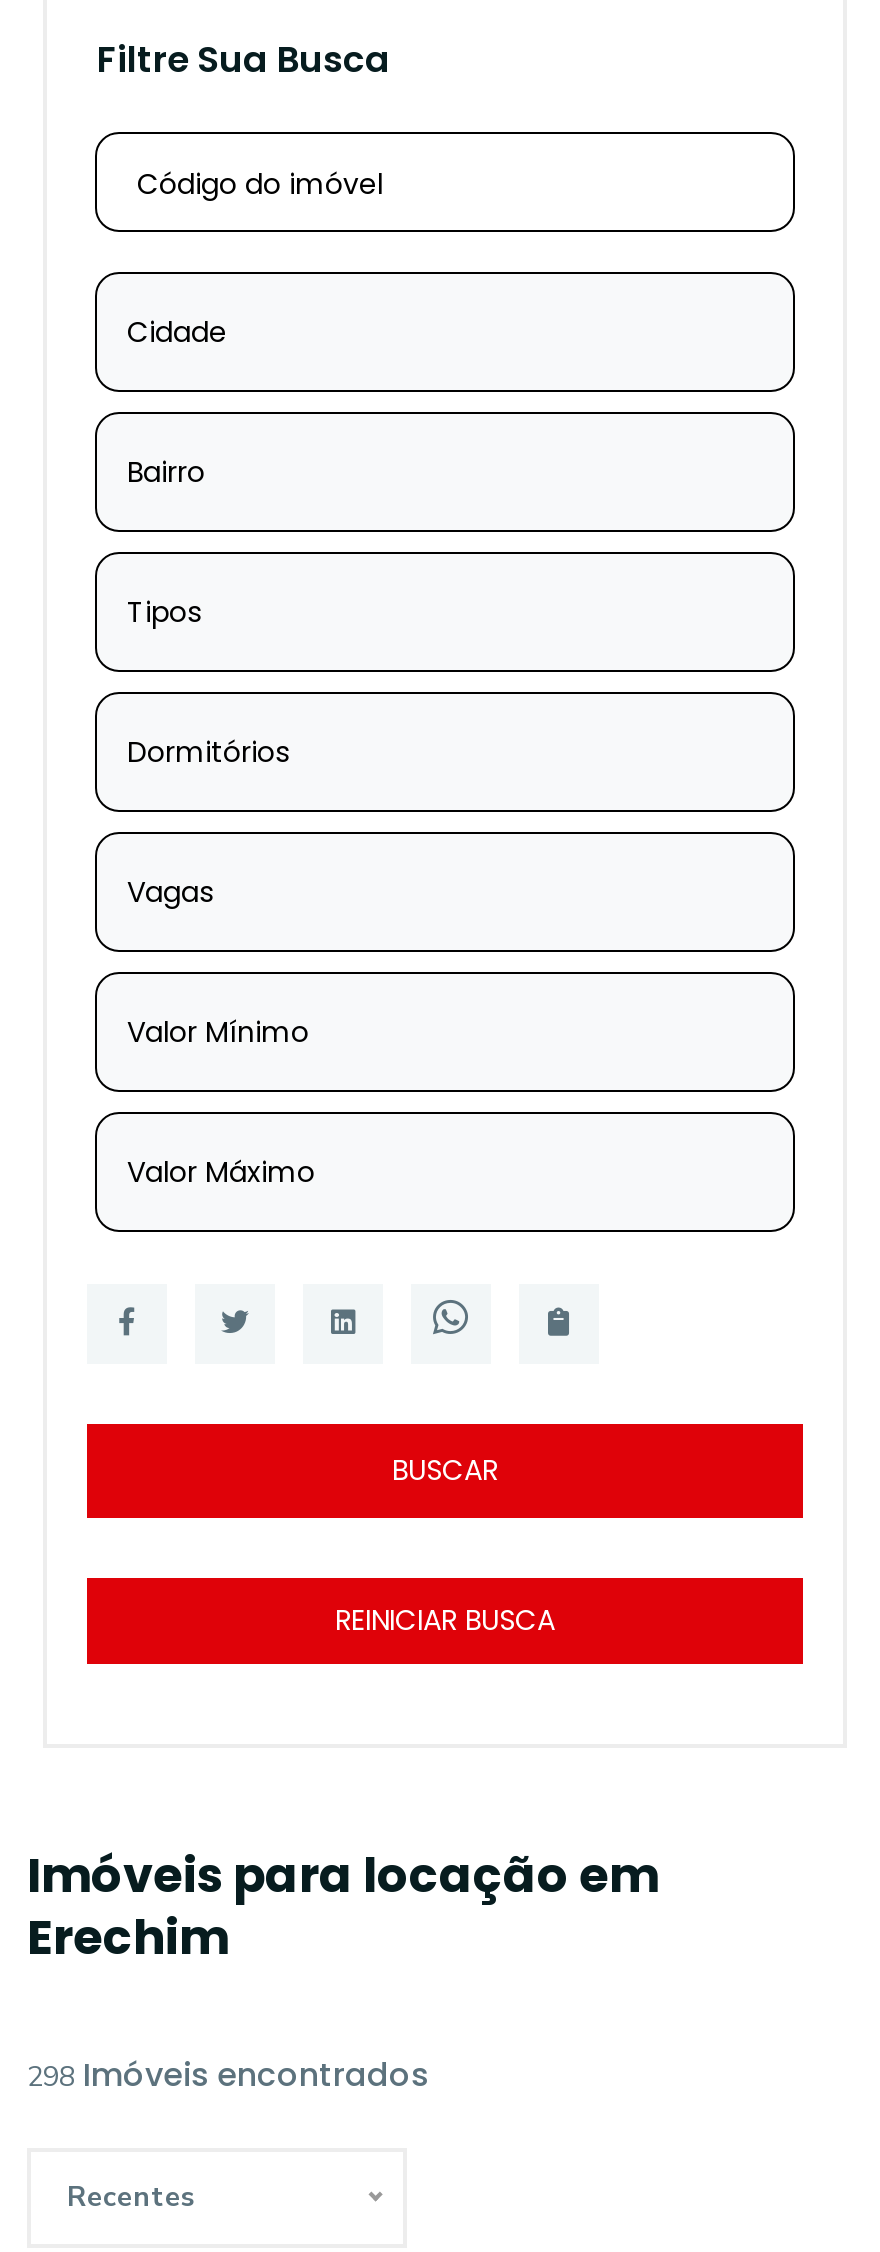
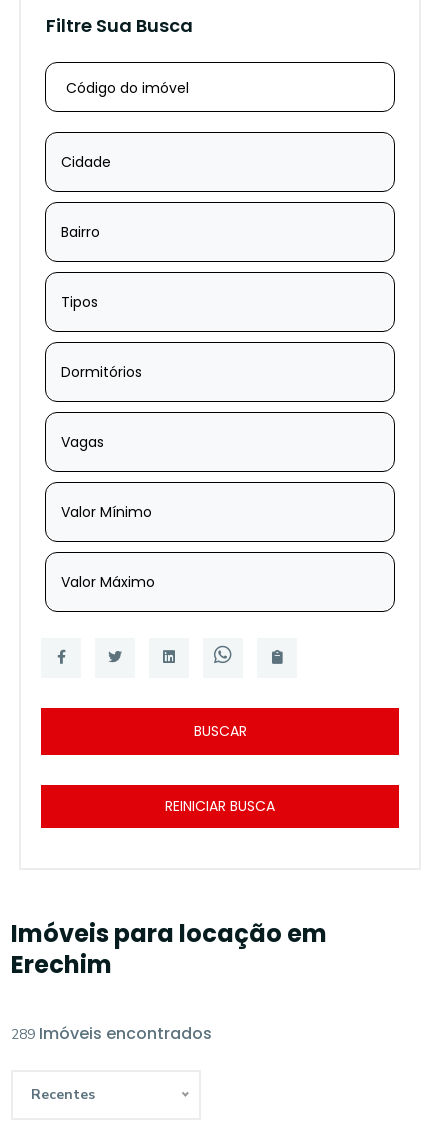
[27,2052,429,2098] 298 Imóveis encontrados -> [11,1022,212,1045] 289 Imóveis encontrados

